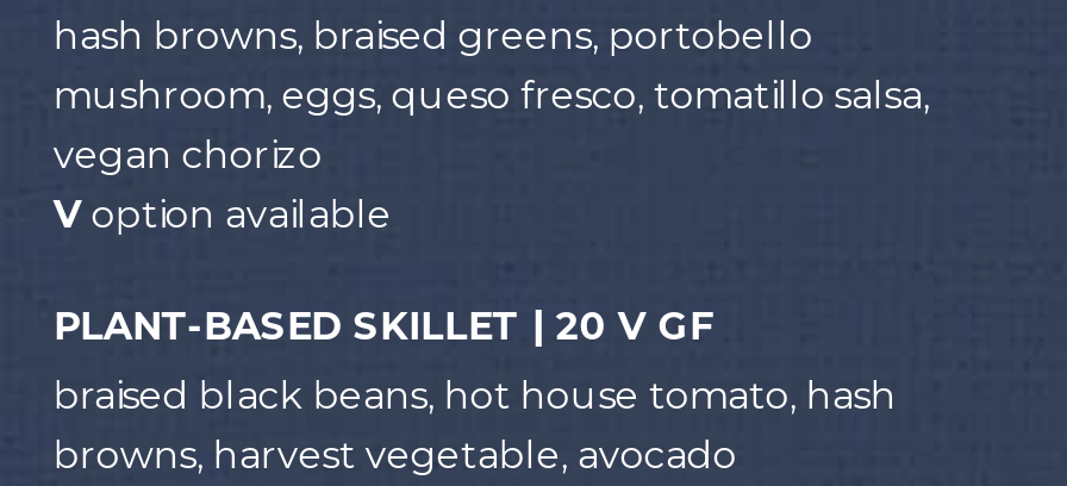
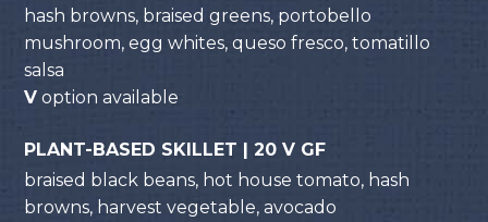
[53,73,930,177] mushroom, eggs, queso fresco, tomatillo salsa, | vegan chorizo -> [24,33,431,81] mushroom, egg whites, queso fresco, tomatillo | salsa

